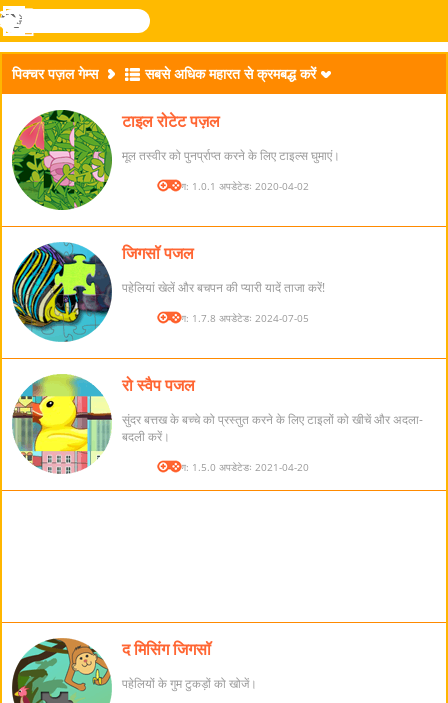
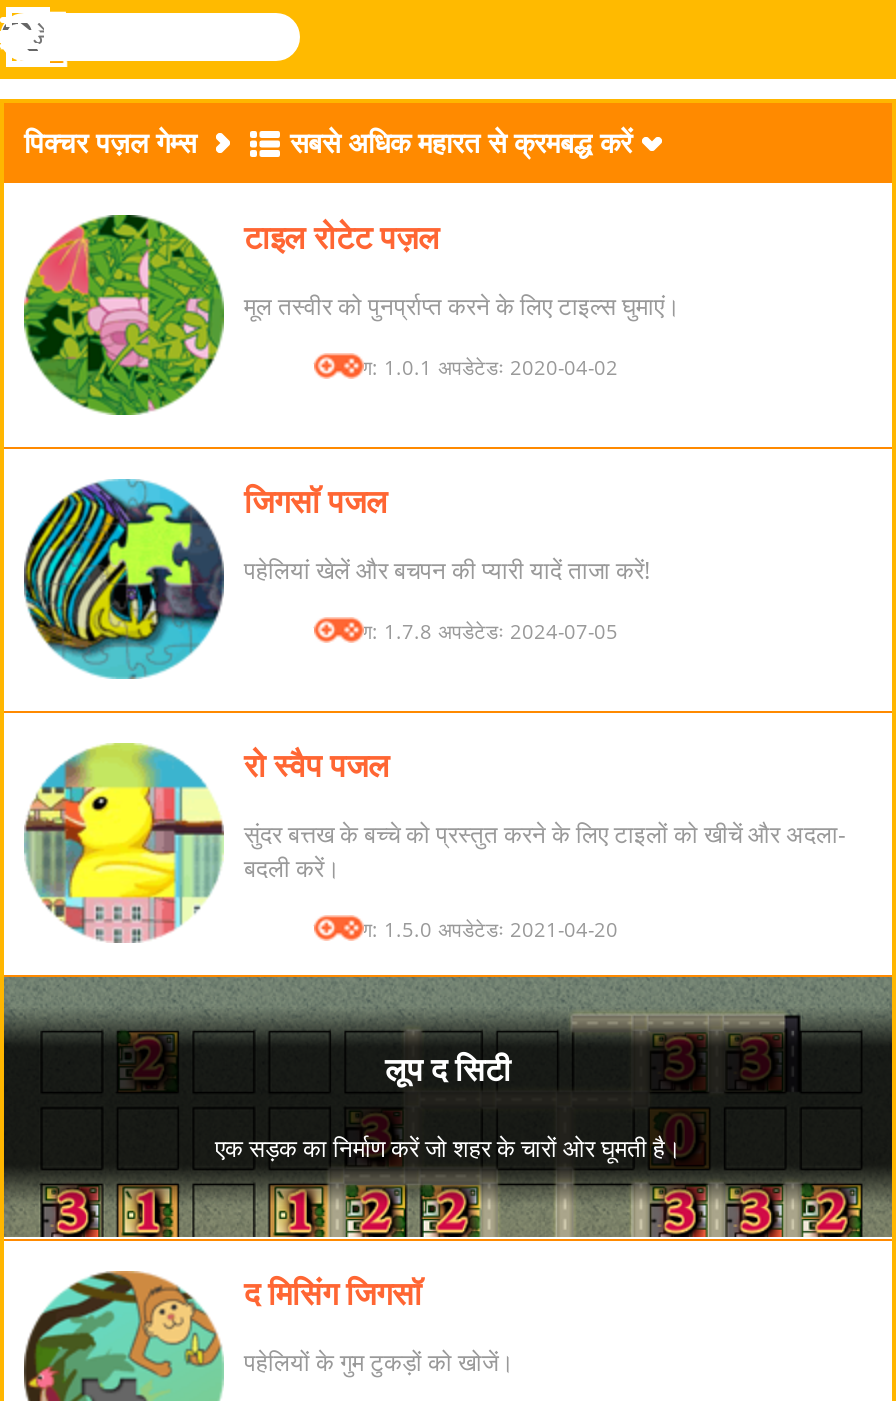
none -> [6,975,890,1239] [image]

